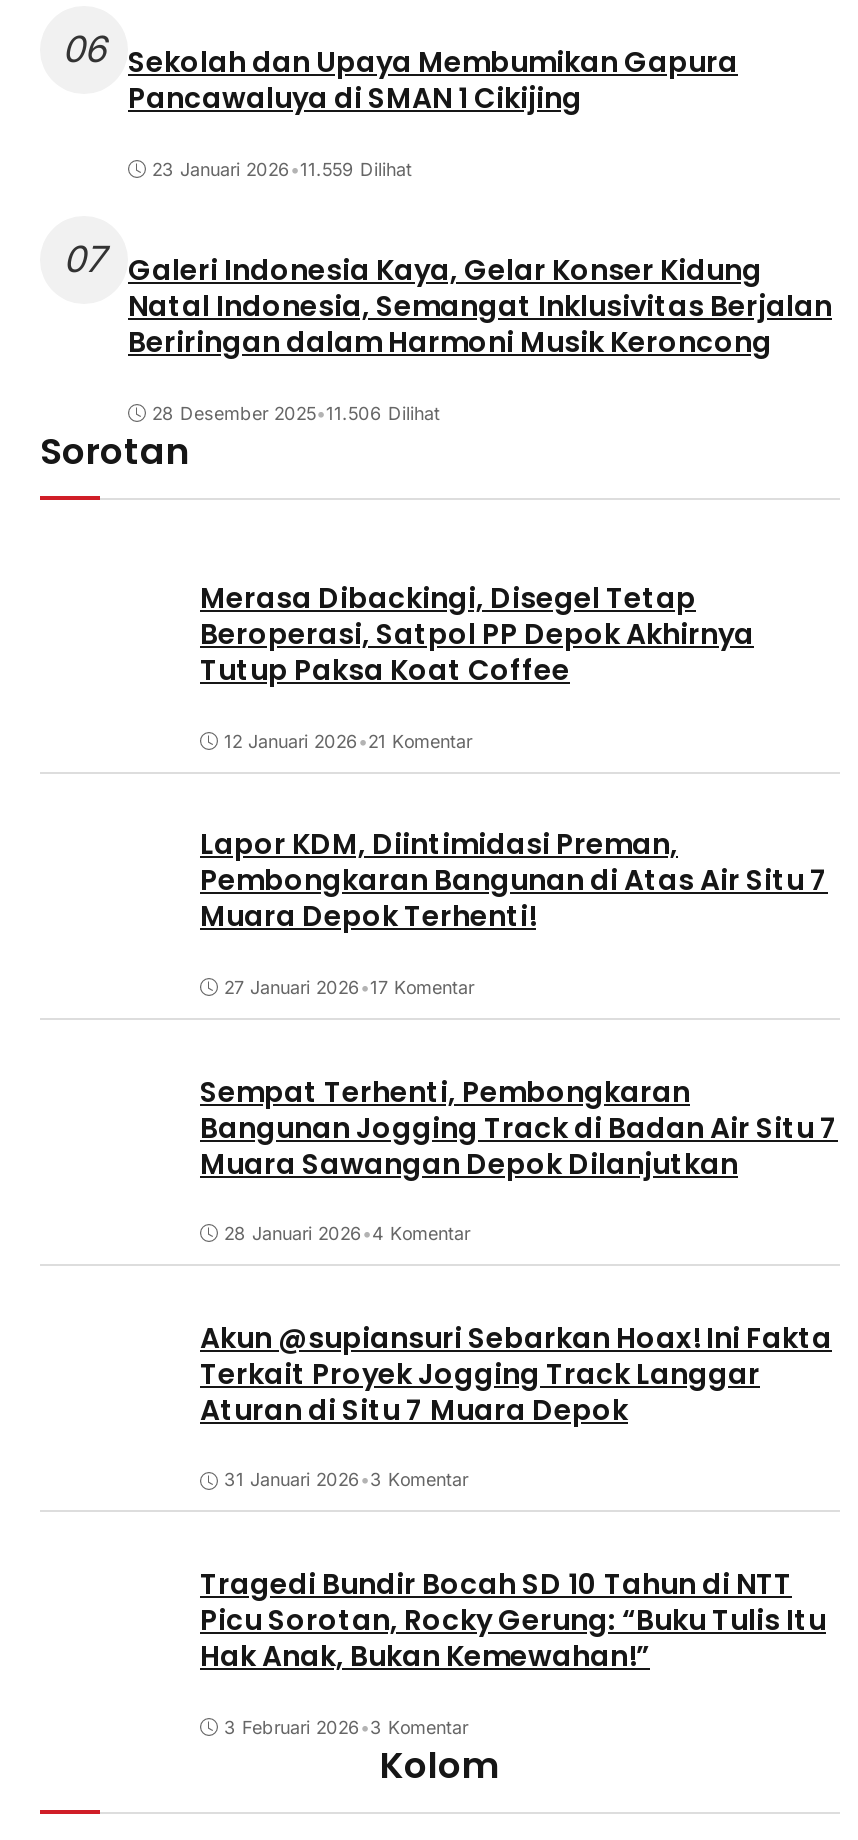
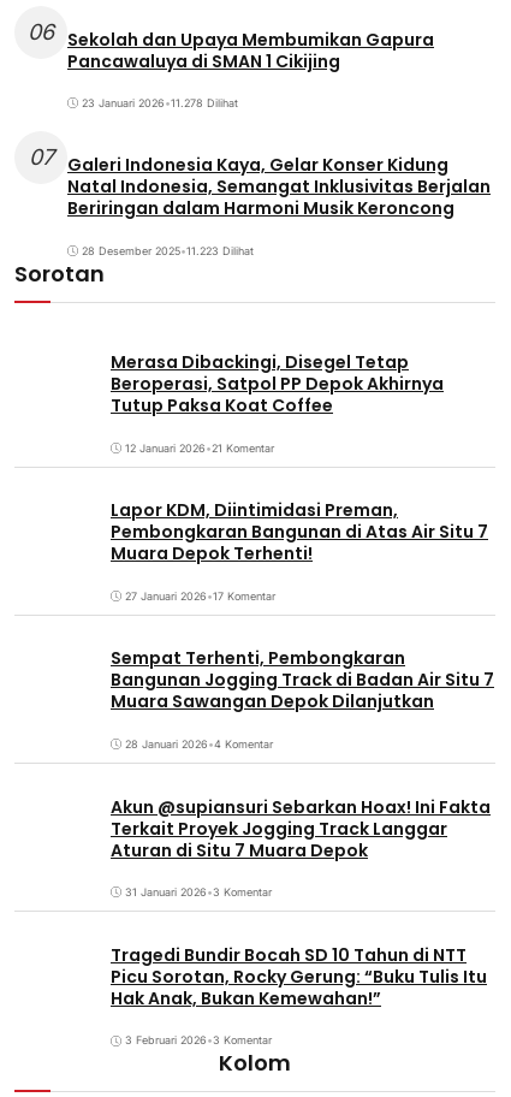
[152,157,412,179] 23 Januari 2026 •11.559 Dilihat -> [82,97,238,110] 23 Januari 2026 •11.278 Dilihat
[152,401,440,423] 28 Desember 2025•11.506 Dilihat -> [82,244,254,257] 28 Desember 2025•11.223 Dilihat

